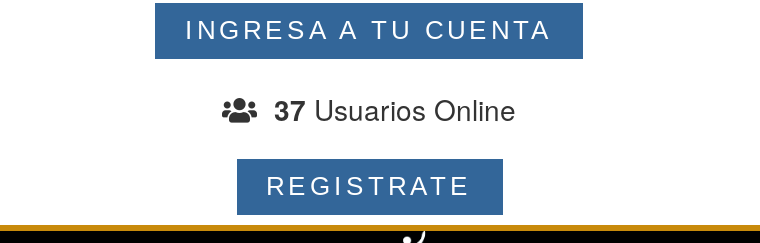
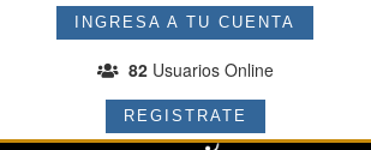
[274,89,516,129] 37 Usuarios Online -> [128,58,273,82] 82 Usuarios Online

